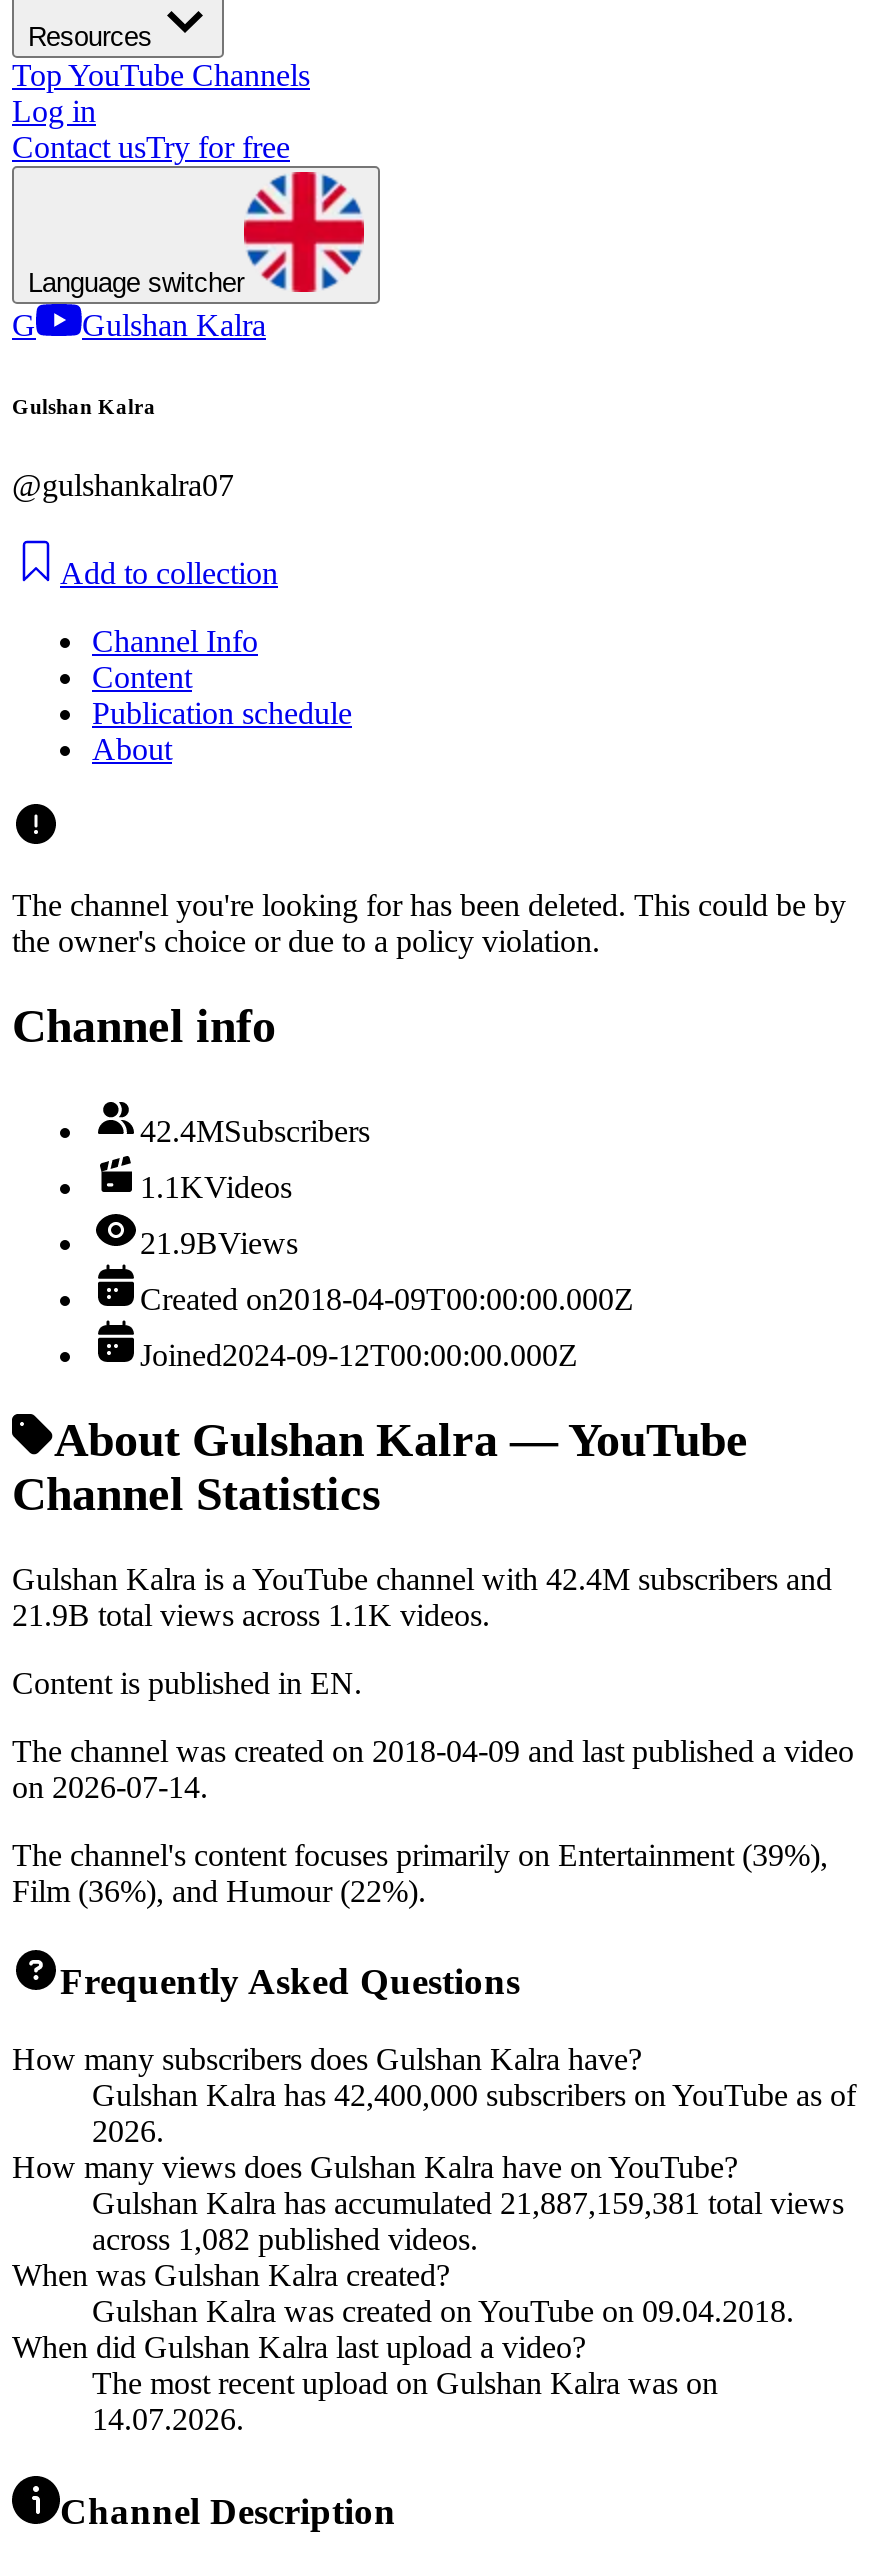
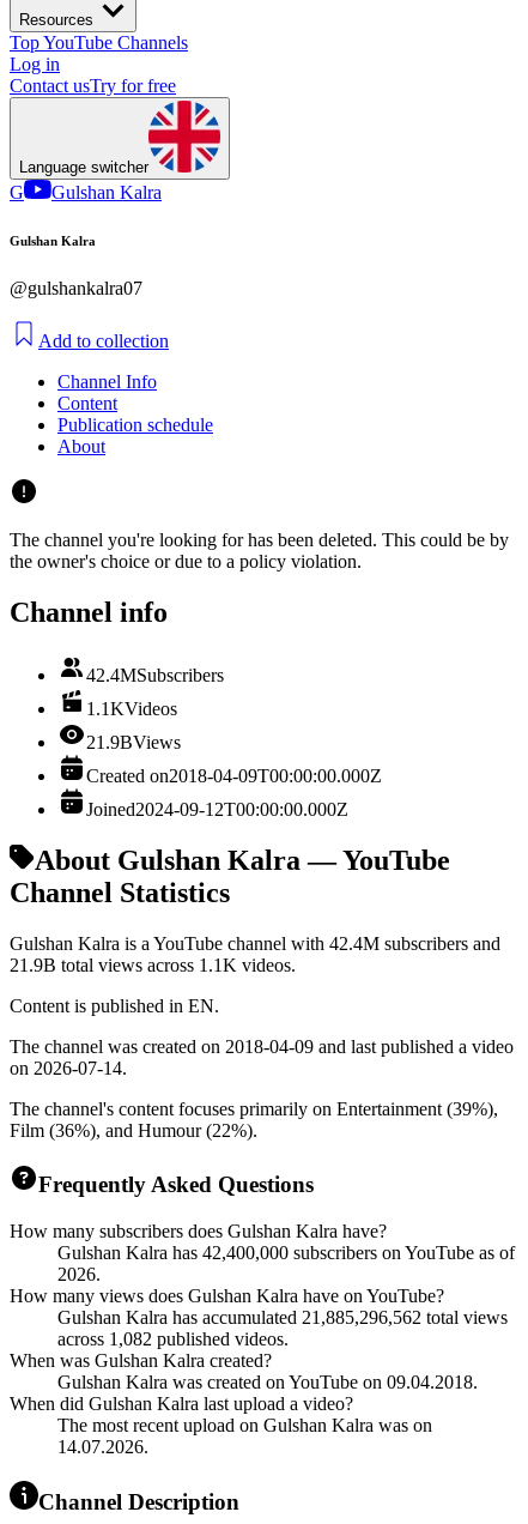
[92,2186,844,2220] Gulshan Kalra has accumulated 21,887,159,381 total views -> [57,1307,508,1328] Gulshan Kalra has accumulated 21,885,296,562 total views

